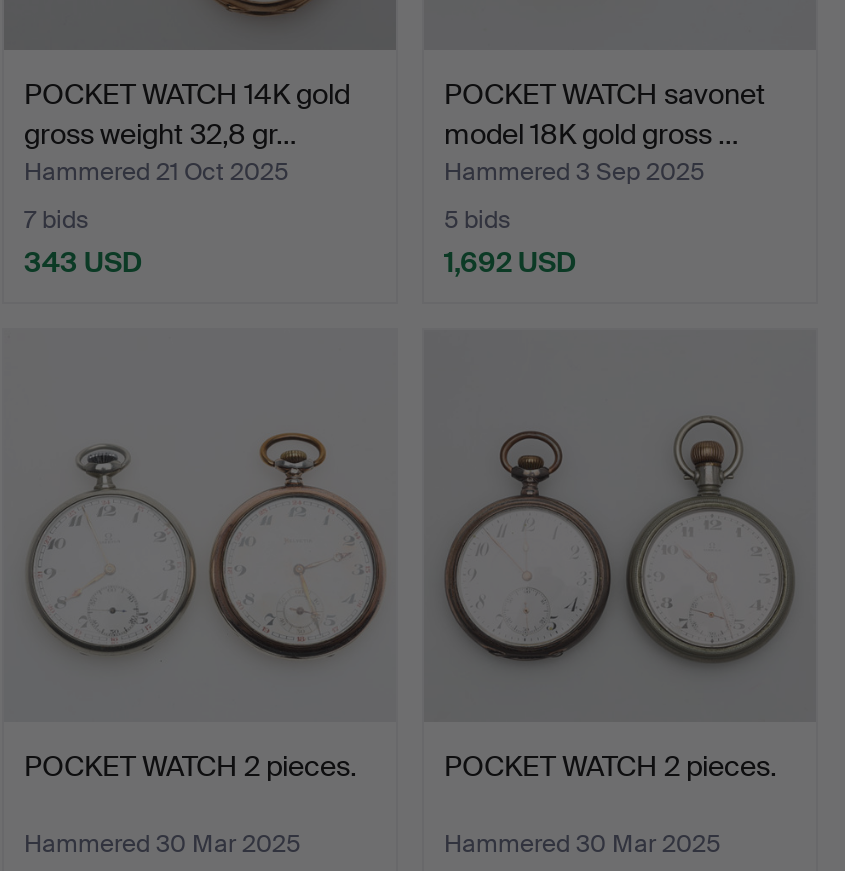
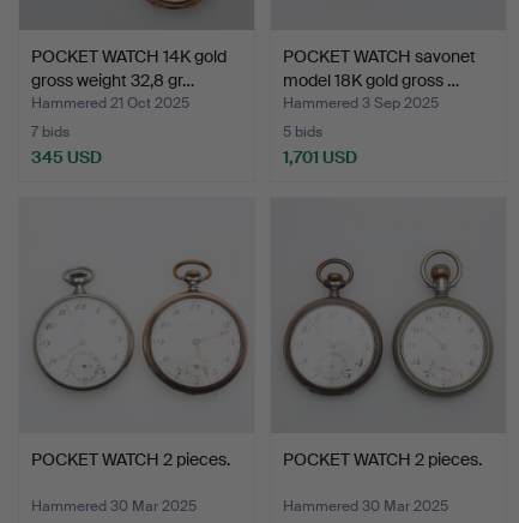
[24,244,142,280] 343 USD -> [31,146,102,168] 345 USD
[444,244,576,280] 1,692 USD -> [283,146,357,168] 1,701 USD

